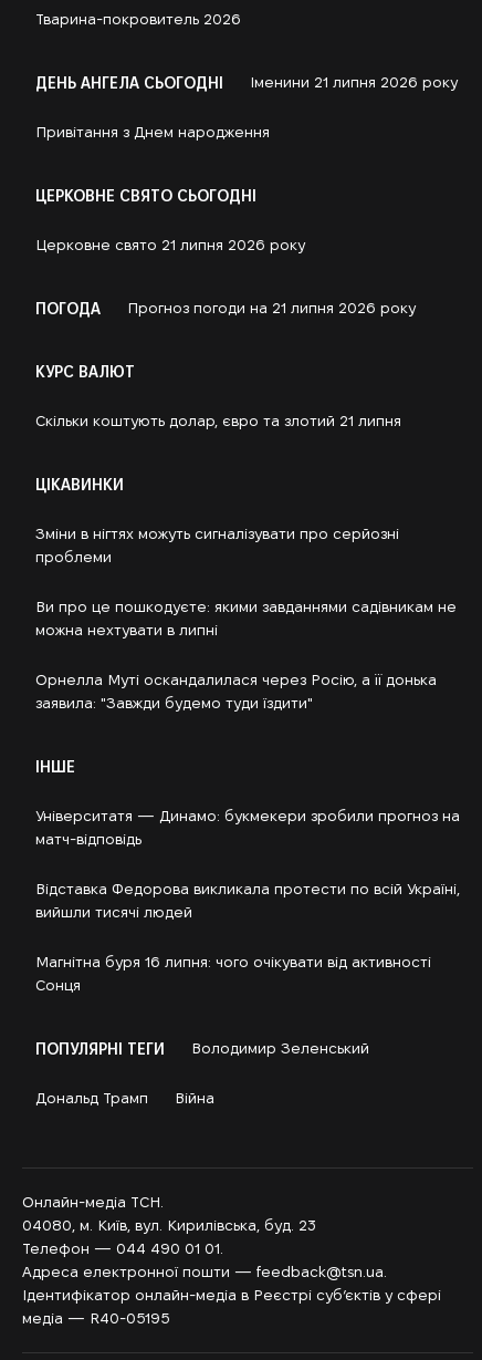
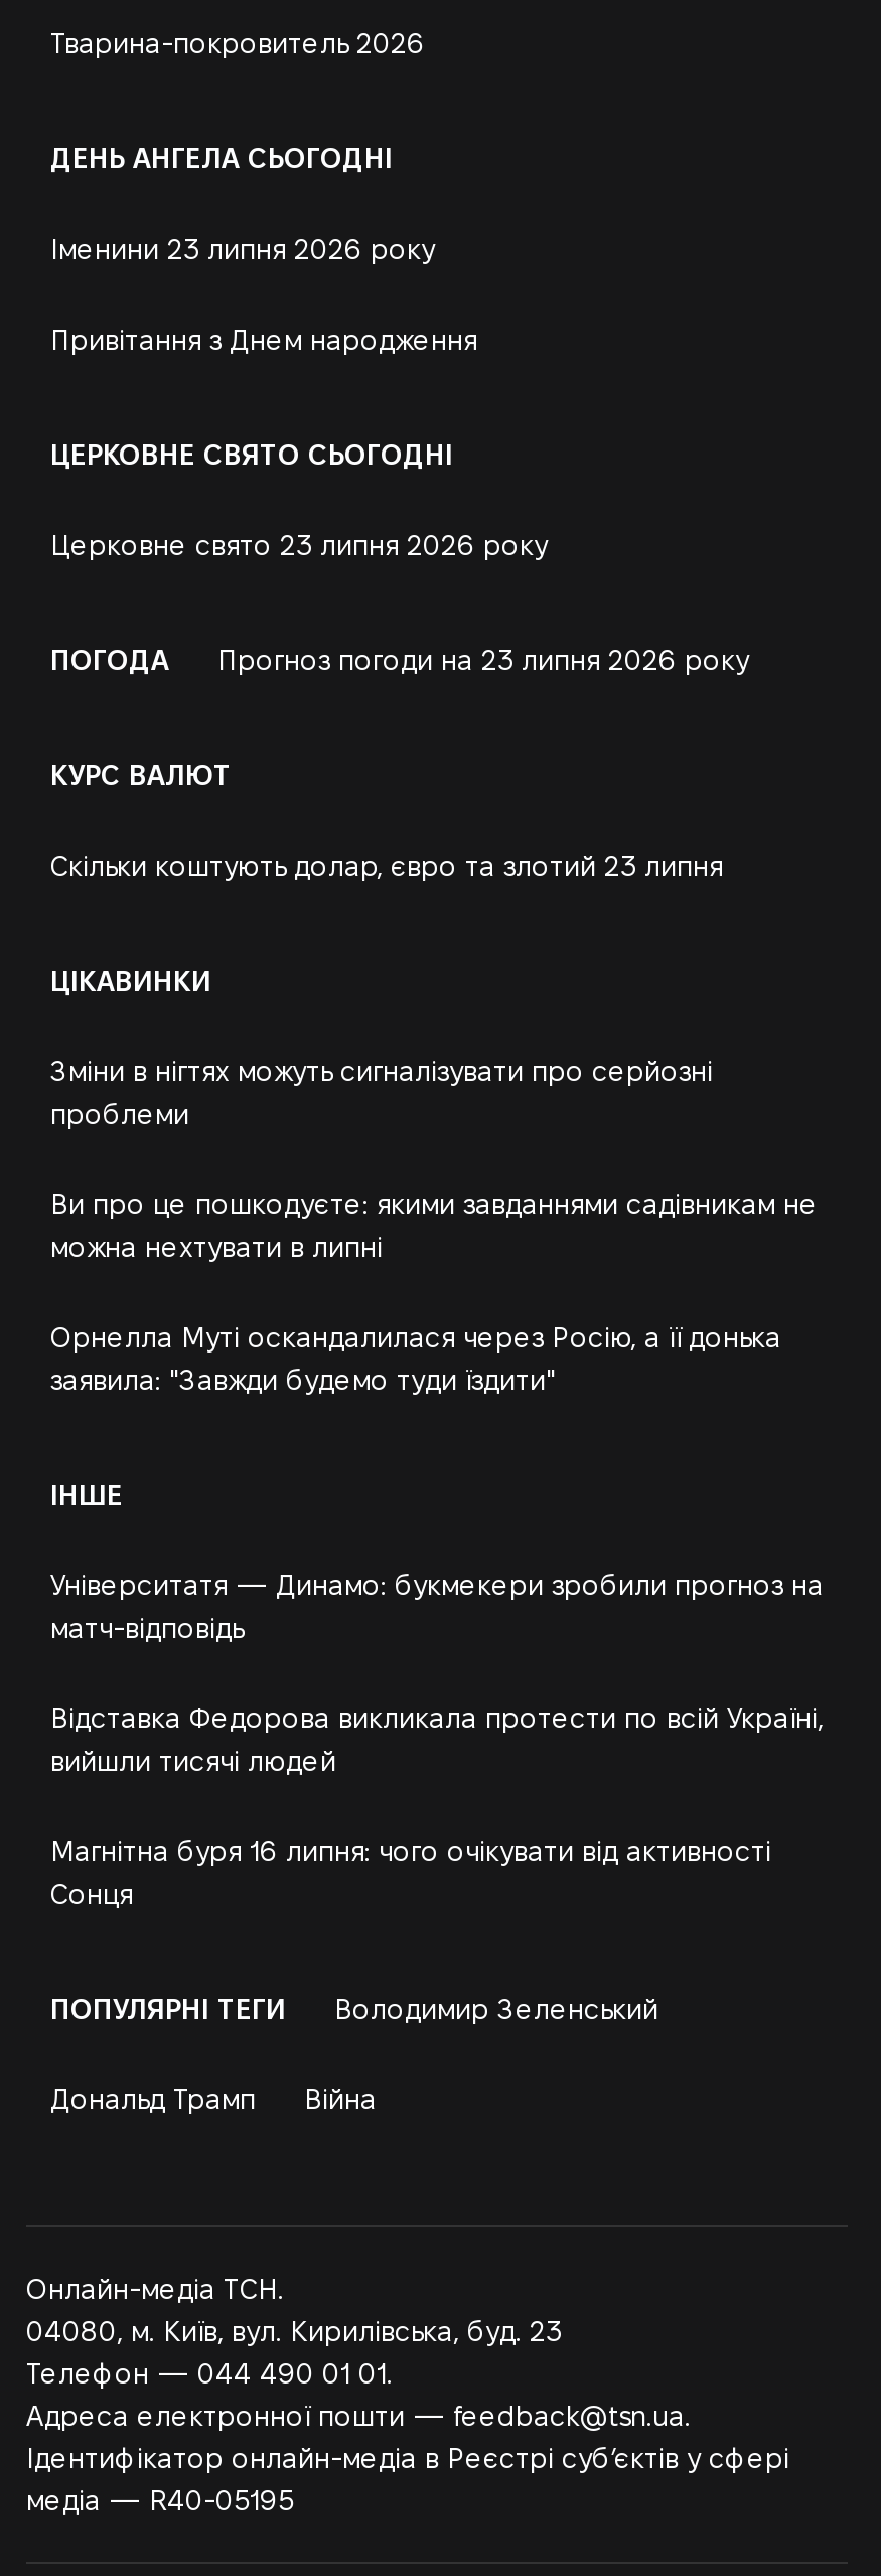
[250,73,458,91] Іменини 21 липня 2026 року -> [50,232,435,264] Іменини 23 липня 2026 року
[35,236,305,253] Церковне свято 21 липня 2026 року -> [50,528,548,560] Церковне свято 23 липня 2026 року
[127,299,416,316] Прогноз погоди на 21 липня 2026 року -> [217,643,749,675] Прогноз погоди на 23 липня 2026 року
[35,412,401,429] Скільки коштують долар, євро та злотий 21 липня -> [50,849,723,881] Скільки коштують долар, євро та злотий 23 липня

